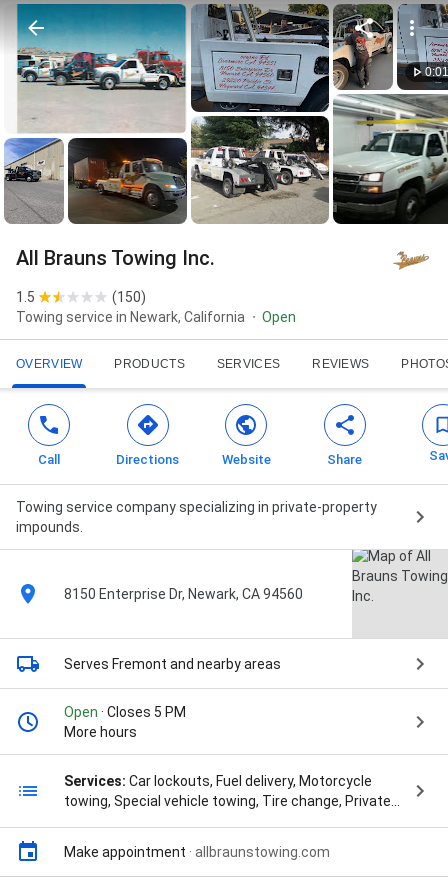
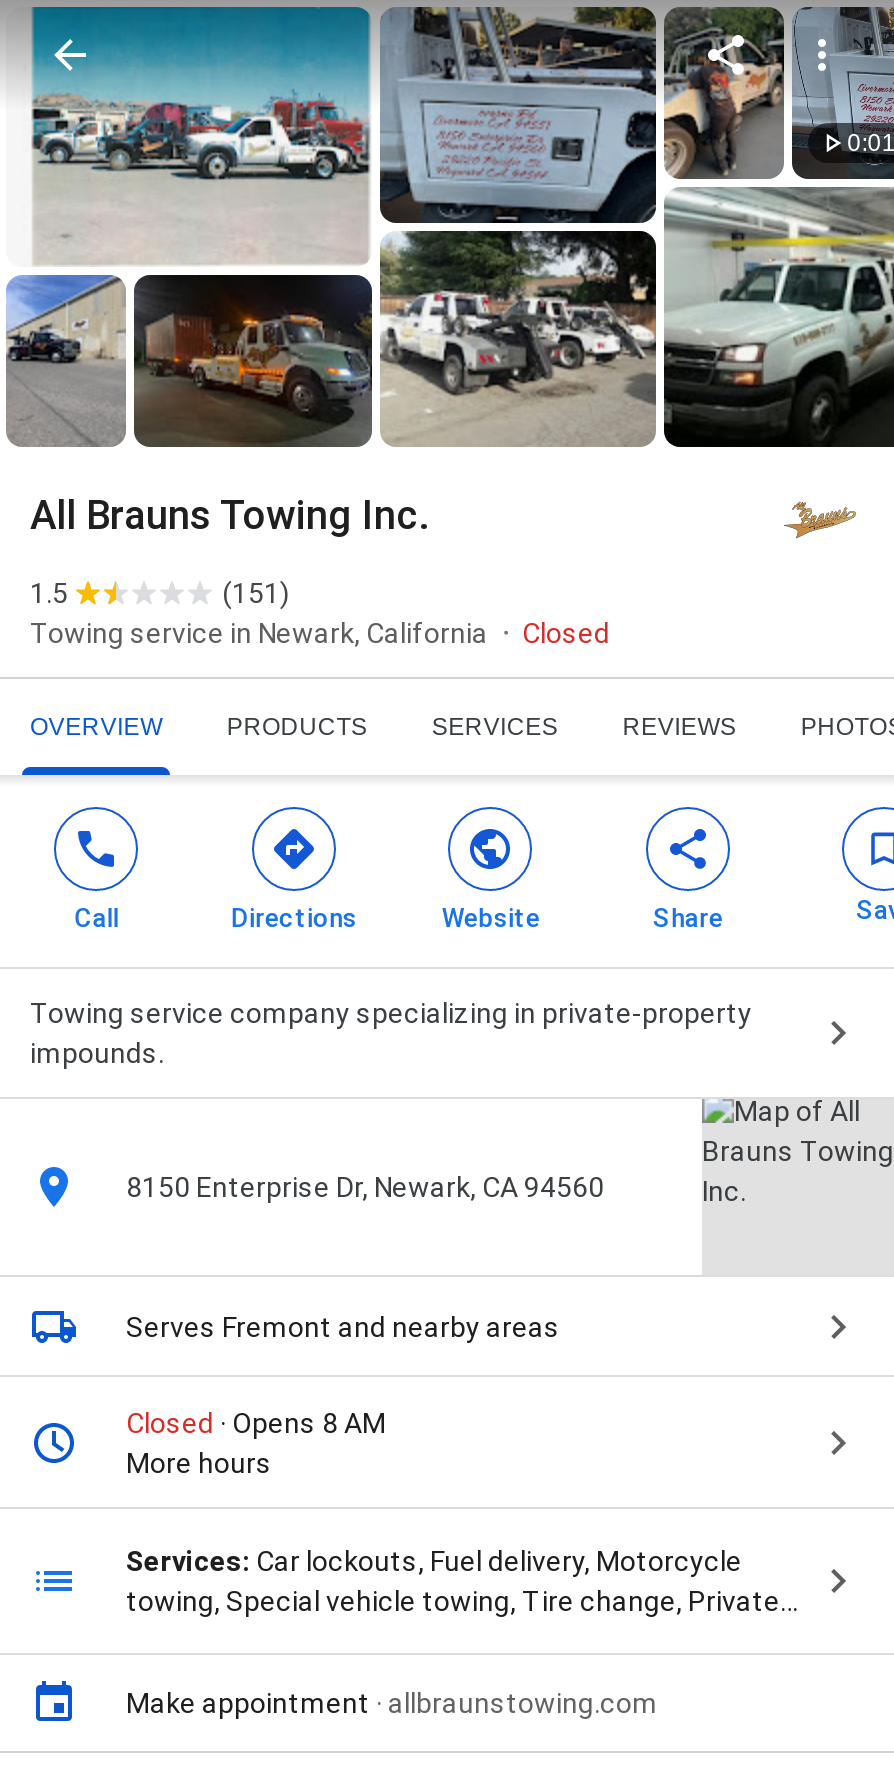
[112,289,146,305] (150) -> [222,577,290,609] (151)
[262,309,296,325] Open -> [522,617,610,649] Closed
[64,704,186,720] Open · Closes 5 PM -> [126,1407,386,1439] Closed · Opens 8 AM

